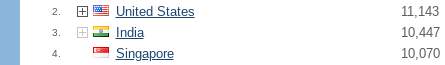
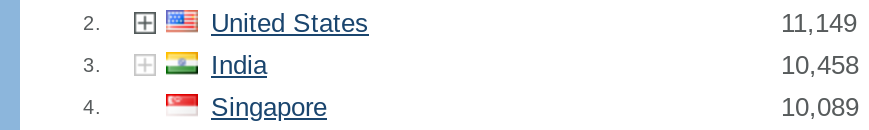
[400,4,438,19] 11,143 -> [781,8,857,38] 11,149
[400,25,439,40] 10,447 -> [781,50,859,80] 10,458
[400,46,439,61] 10,070 -> [781,92,859,122] 10,089

